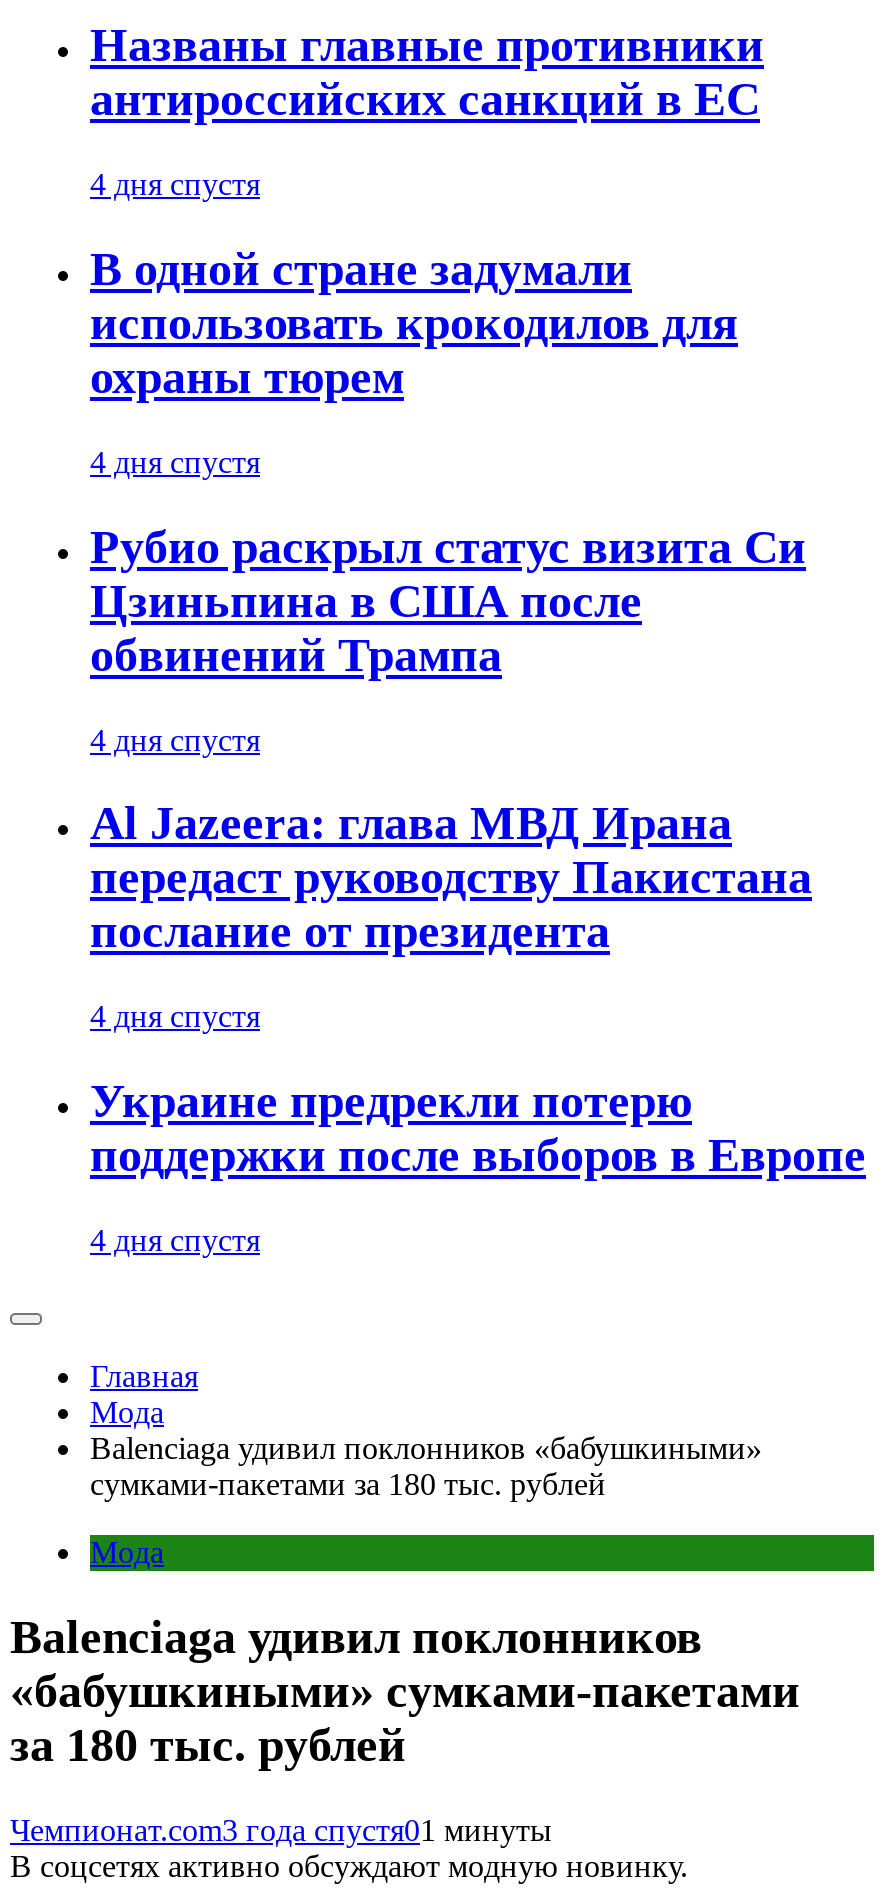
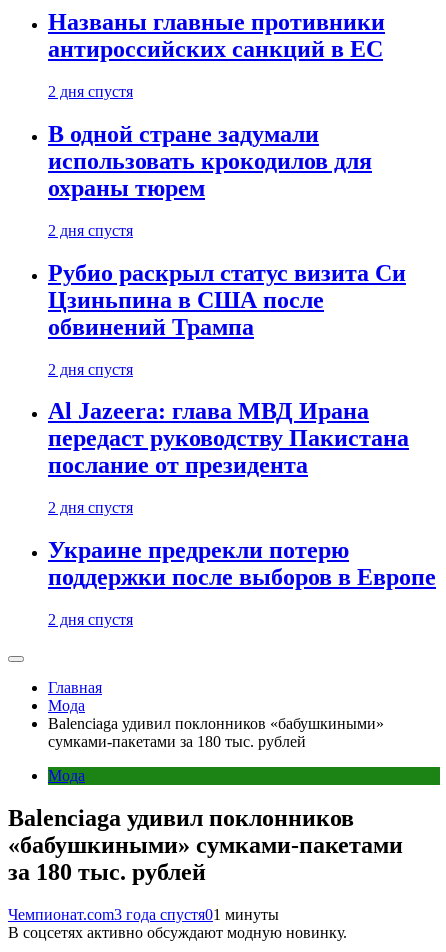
[90,167,260,201] 4 дня спустя -> [48,83,133,100] 2 дня спустя
[90,445,260,479] 4 дня спустя -> [48,222,133,239] 2 дня спустя
[90,722,260,756] 4 дня спустя -> [48,361,133,378] 2 дня спустя
[90,1000,260,1034] 4 дня спустя -> [48,499,133,516] 2 дня спустя
[90,1223,260,1257] 4 дня спустя -> [48,611,133,628] 2 дня спустя

